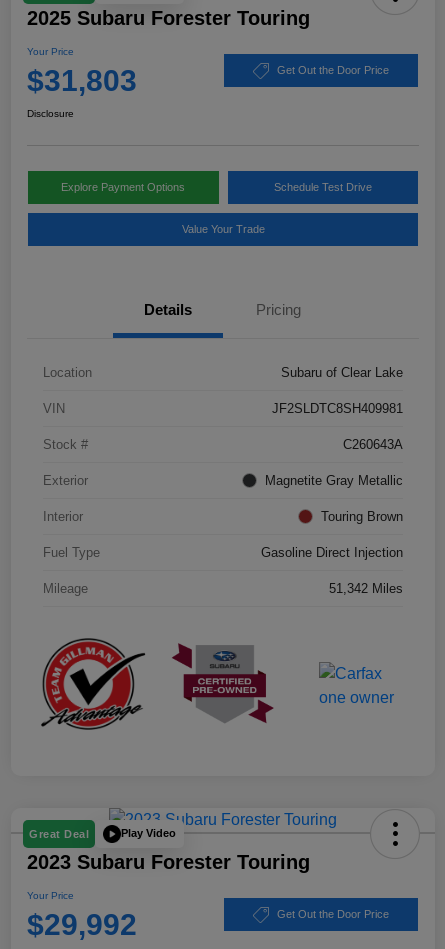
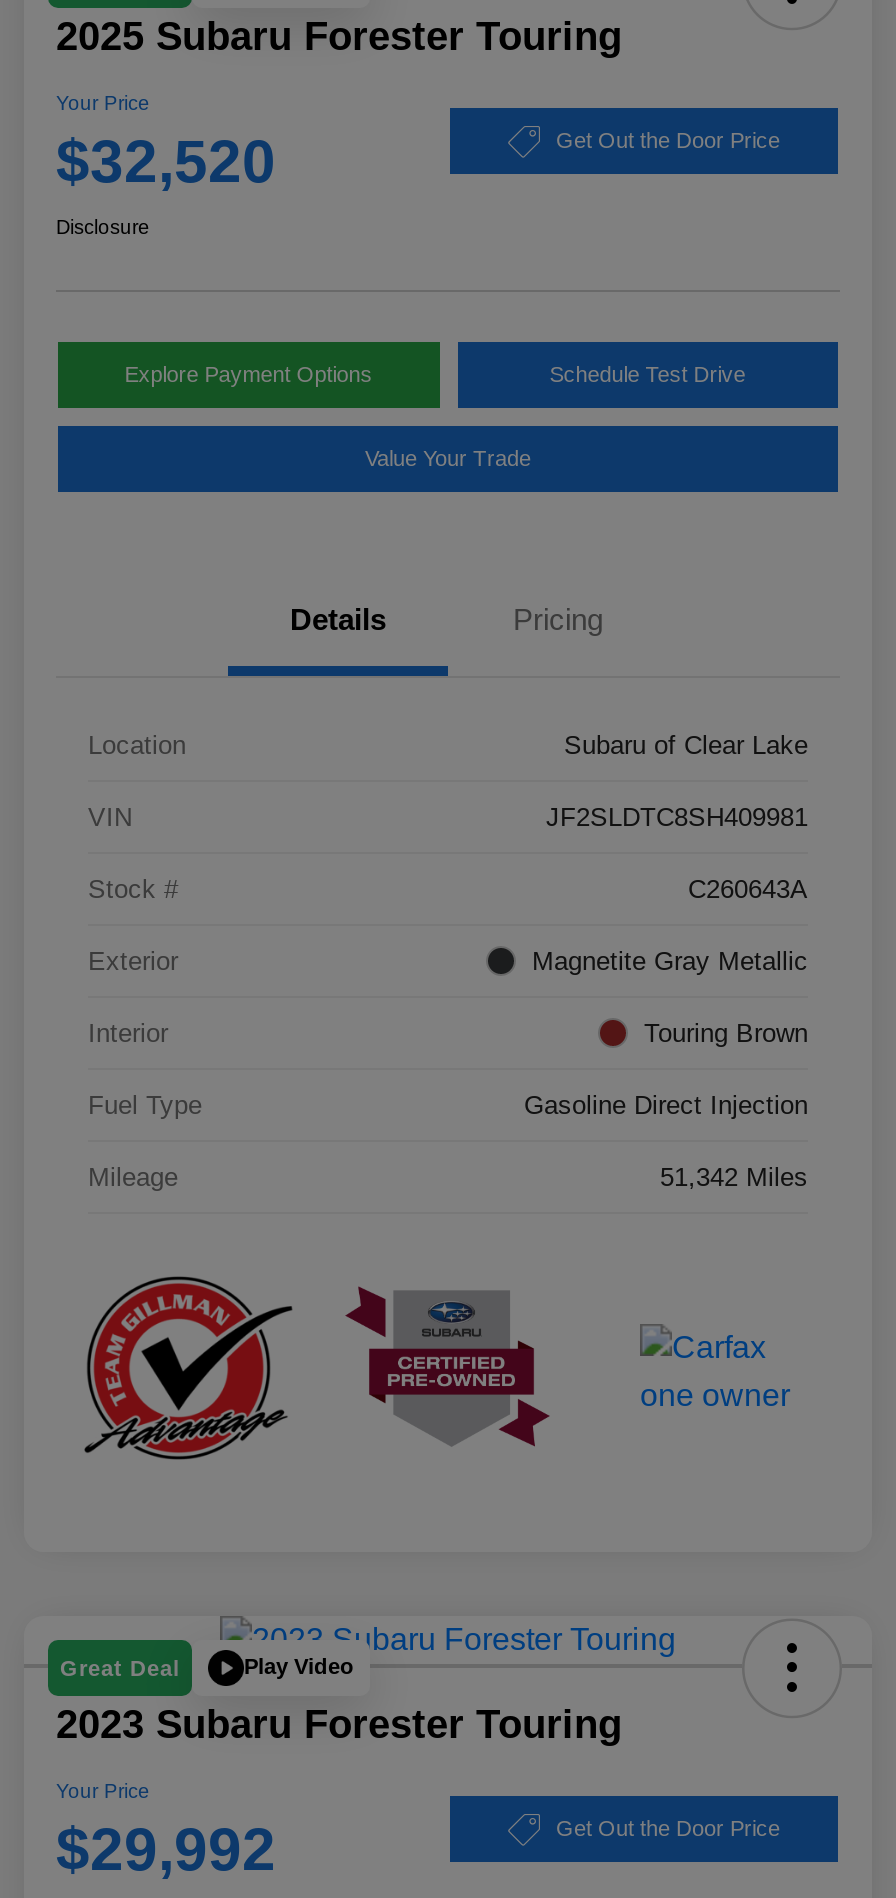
[27,64,137,97] $31,803 -> [56,128,276,194] $32,520

